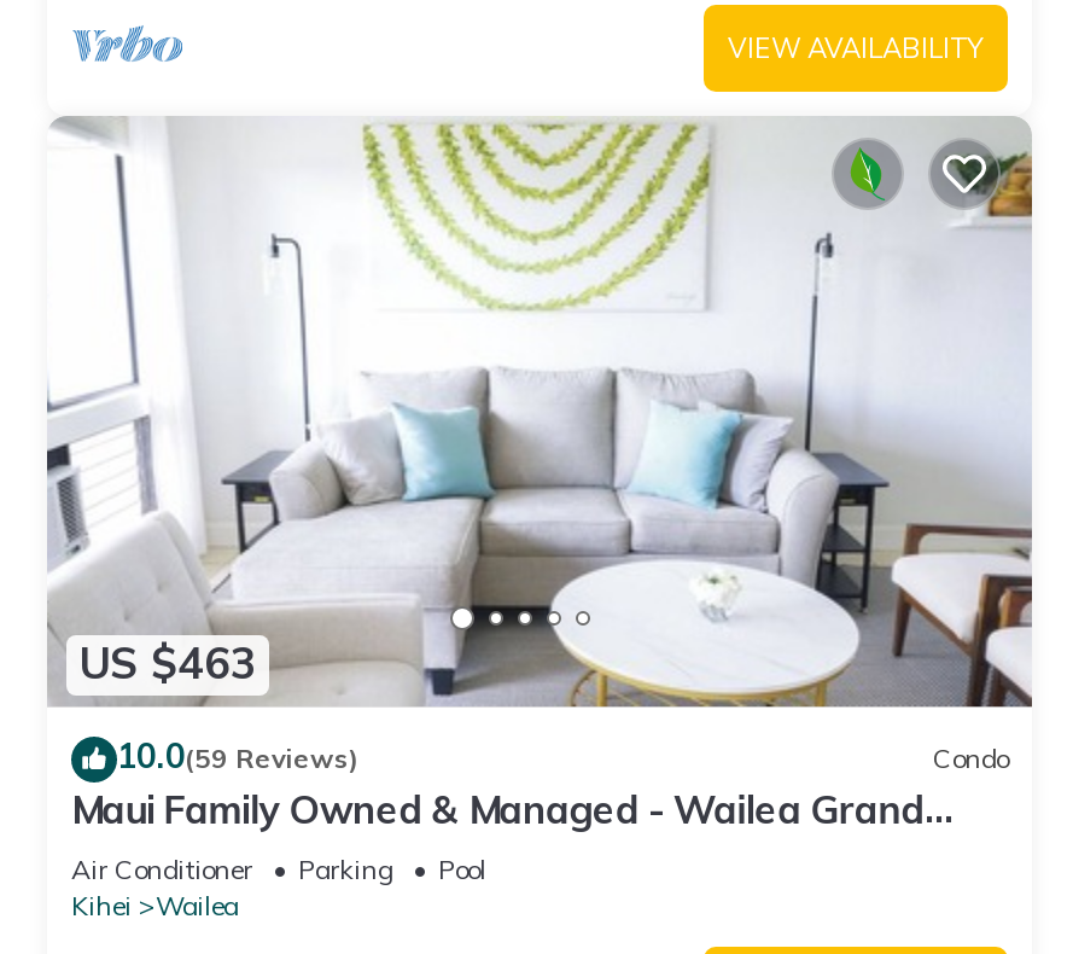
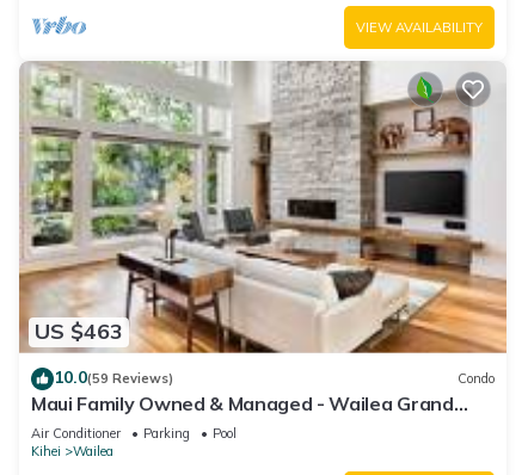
[45,118,1034,710] [image] -> [18,61,506,353] [image]

